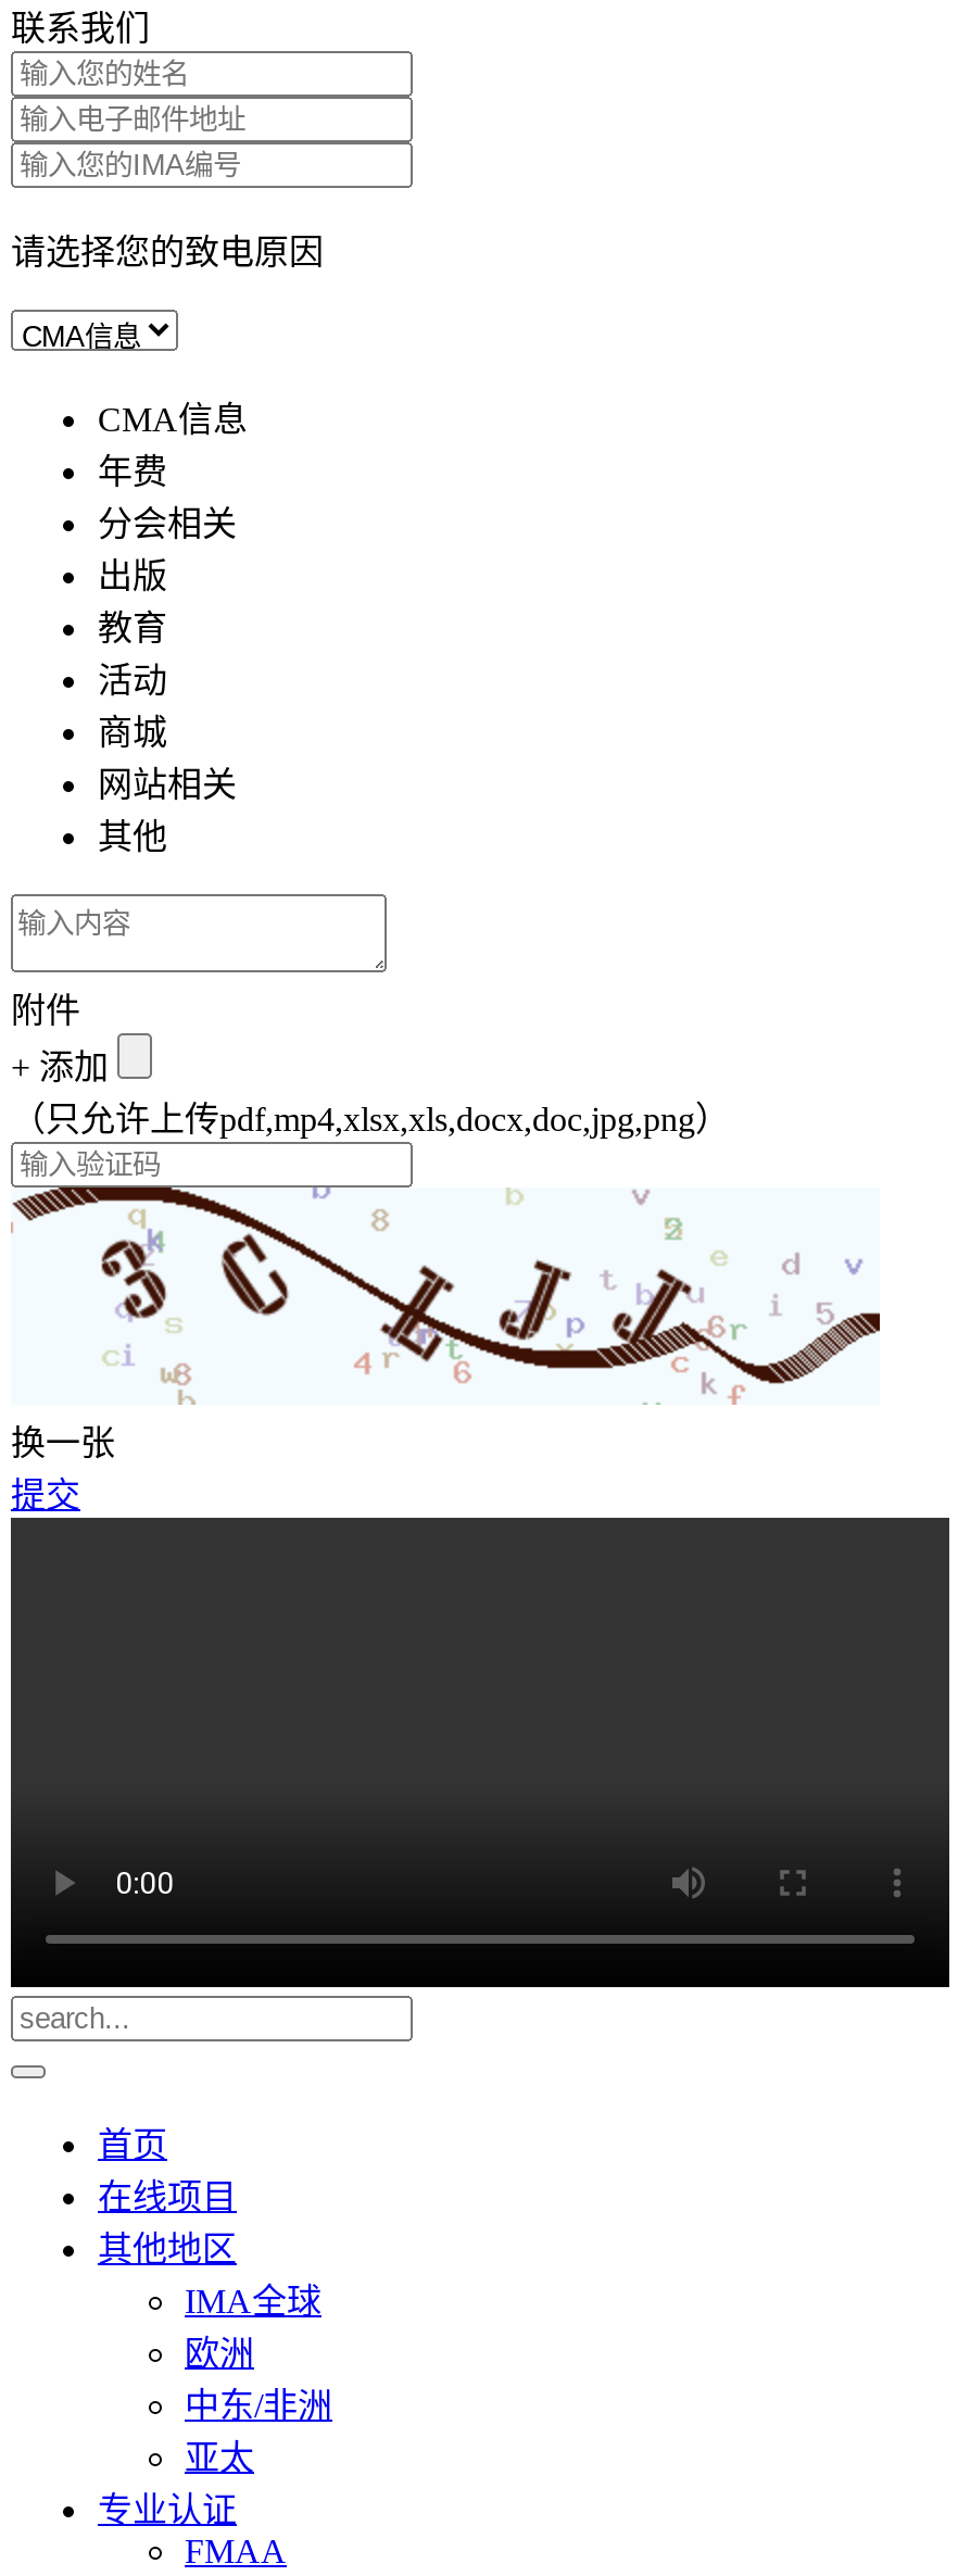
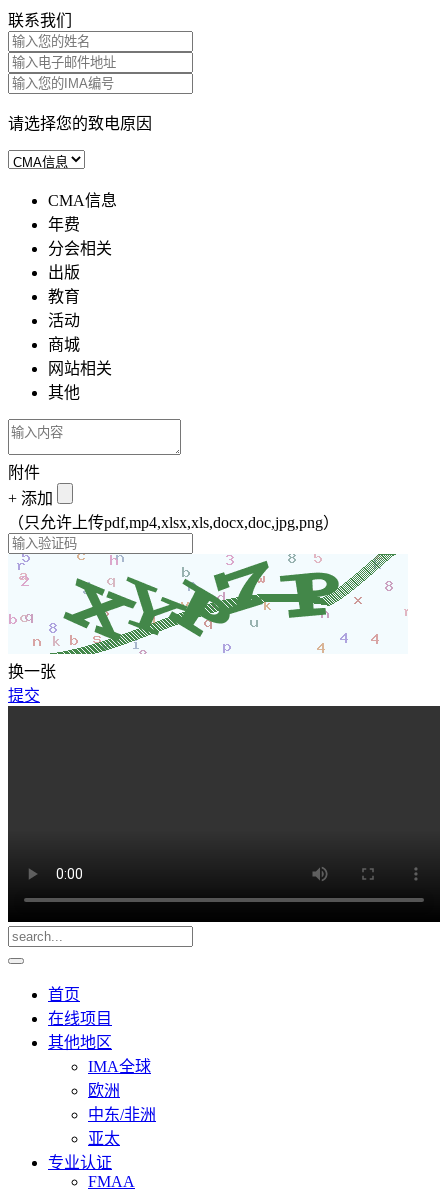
[11,1185,882,1405] [image] -> [9,553,408,655] [image]

